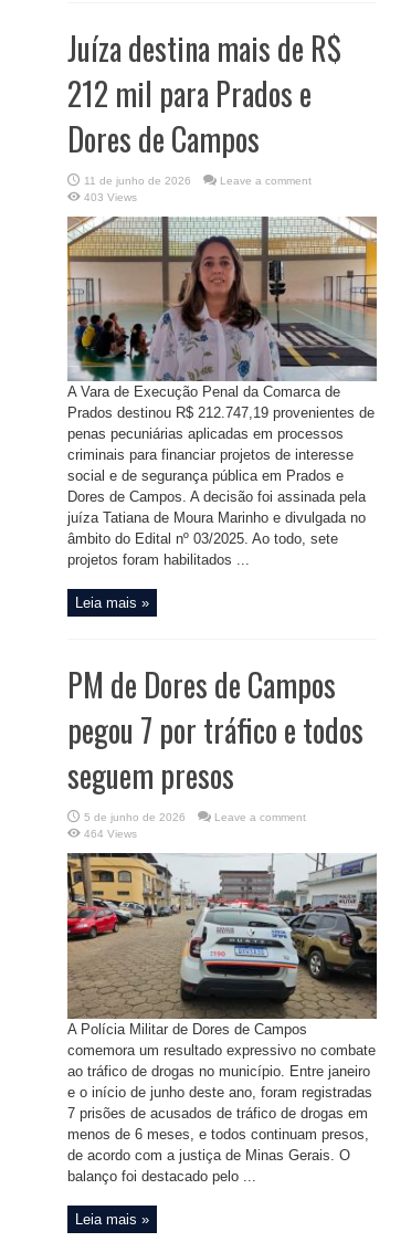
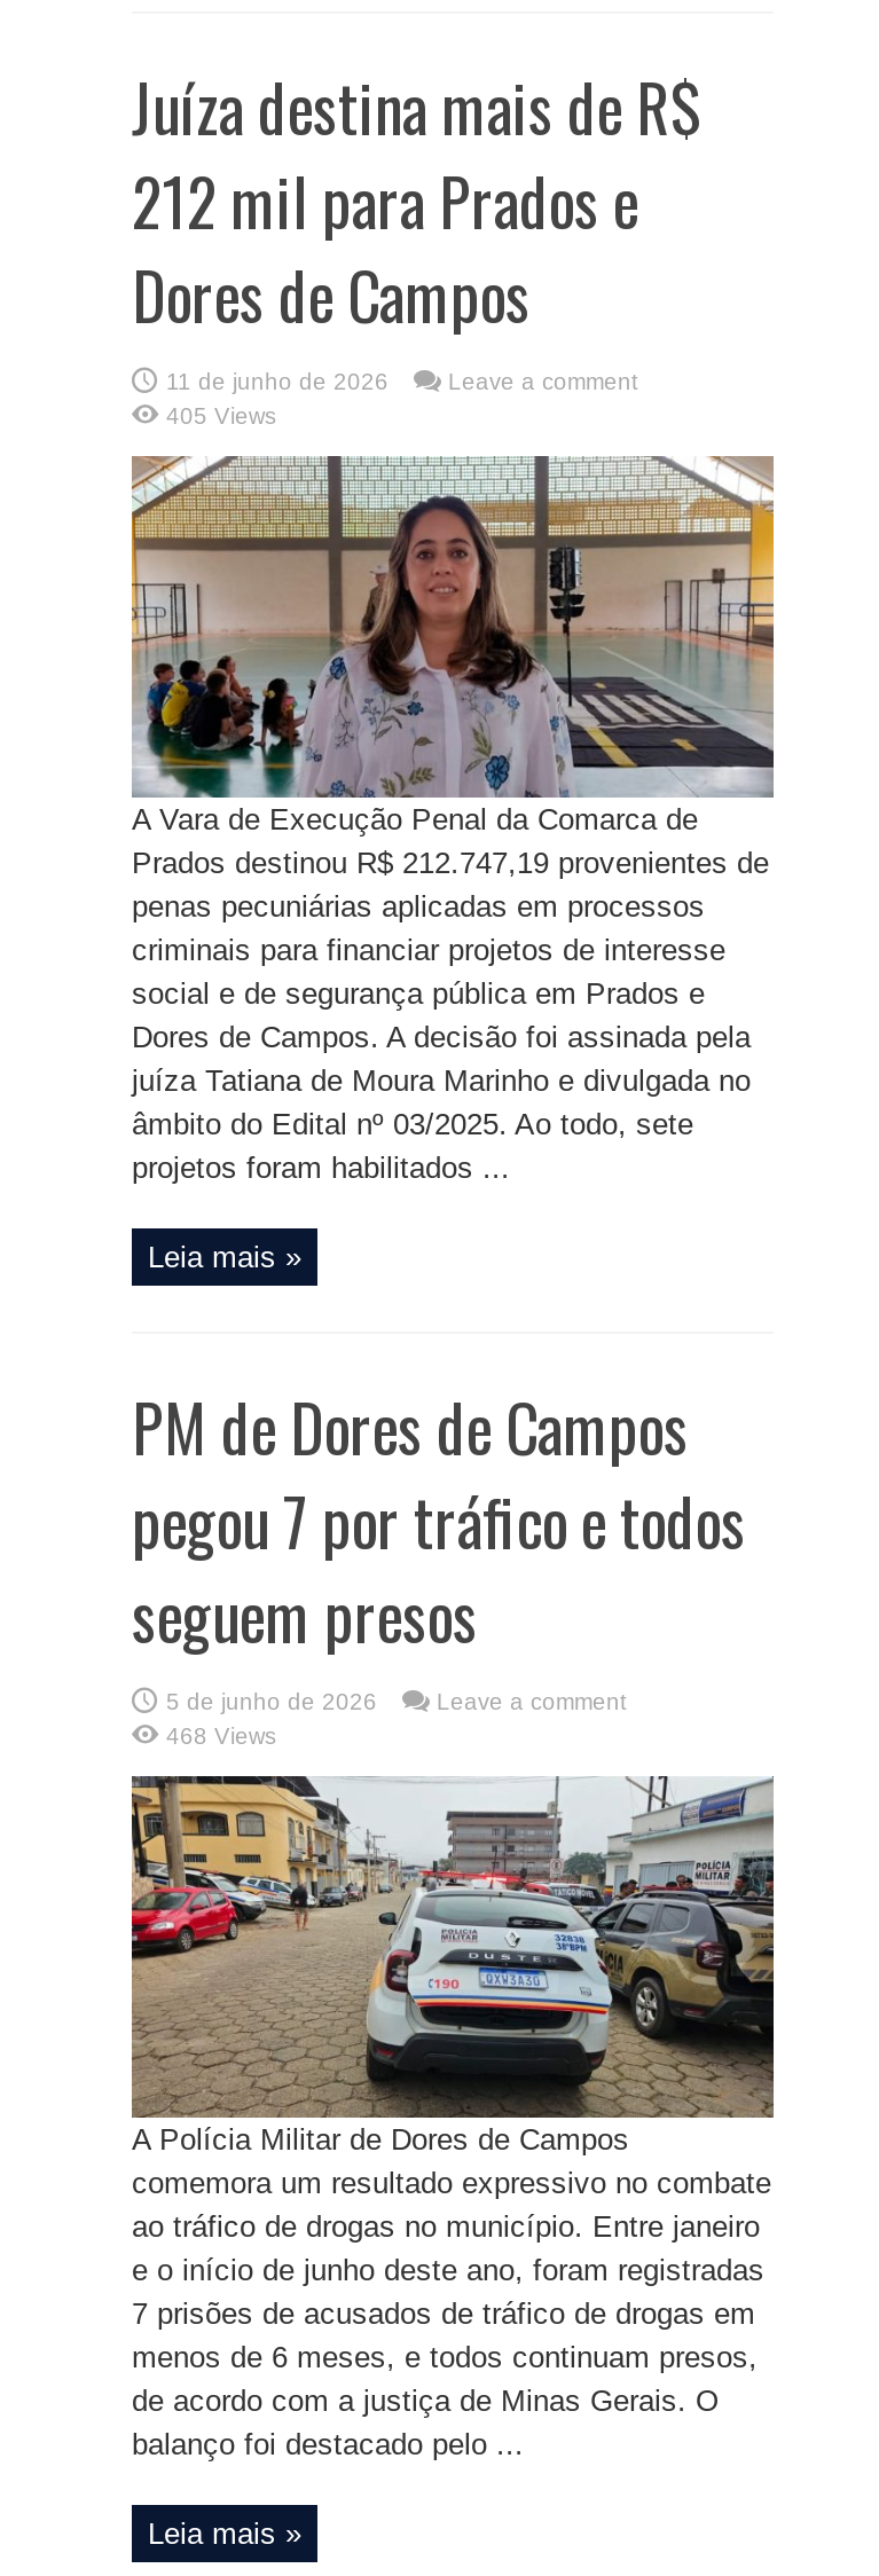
[84,191,137,203] 403 Views -> [166,403,276,429] 405 Views
[84,828,137,840] 464 Views -> [166,1723,276,1749] 468 Views

